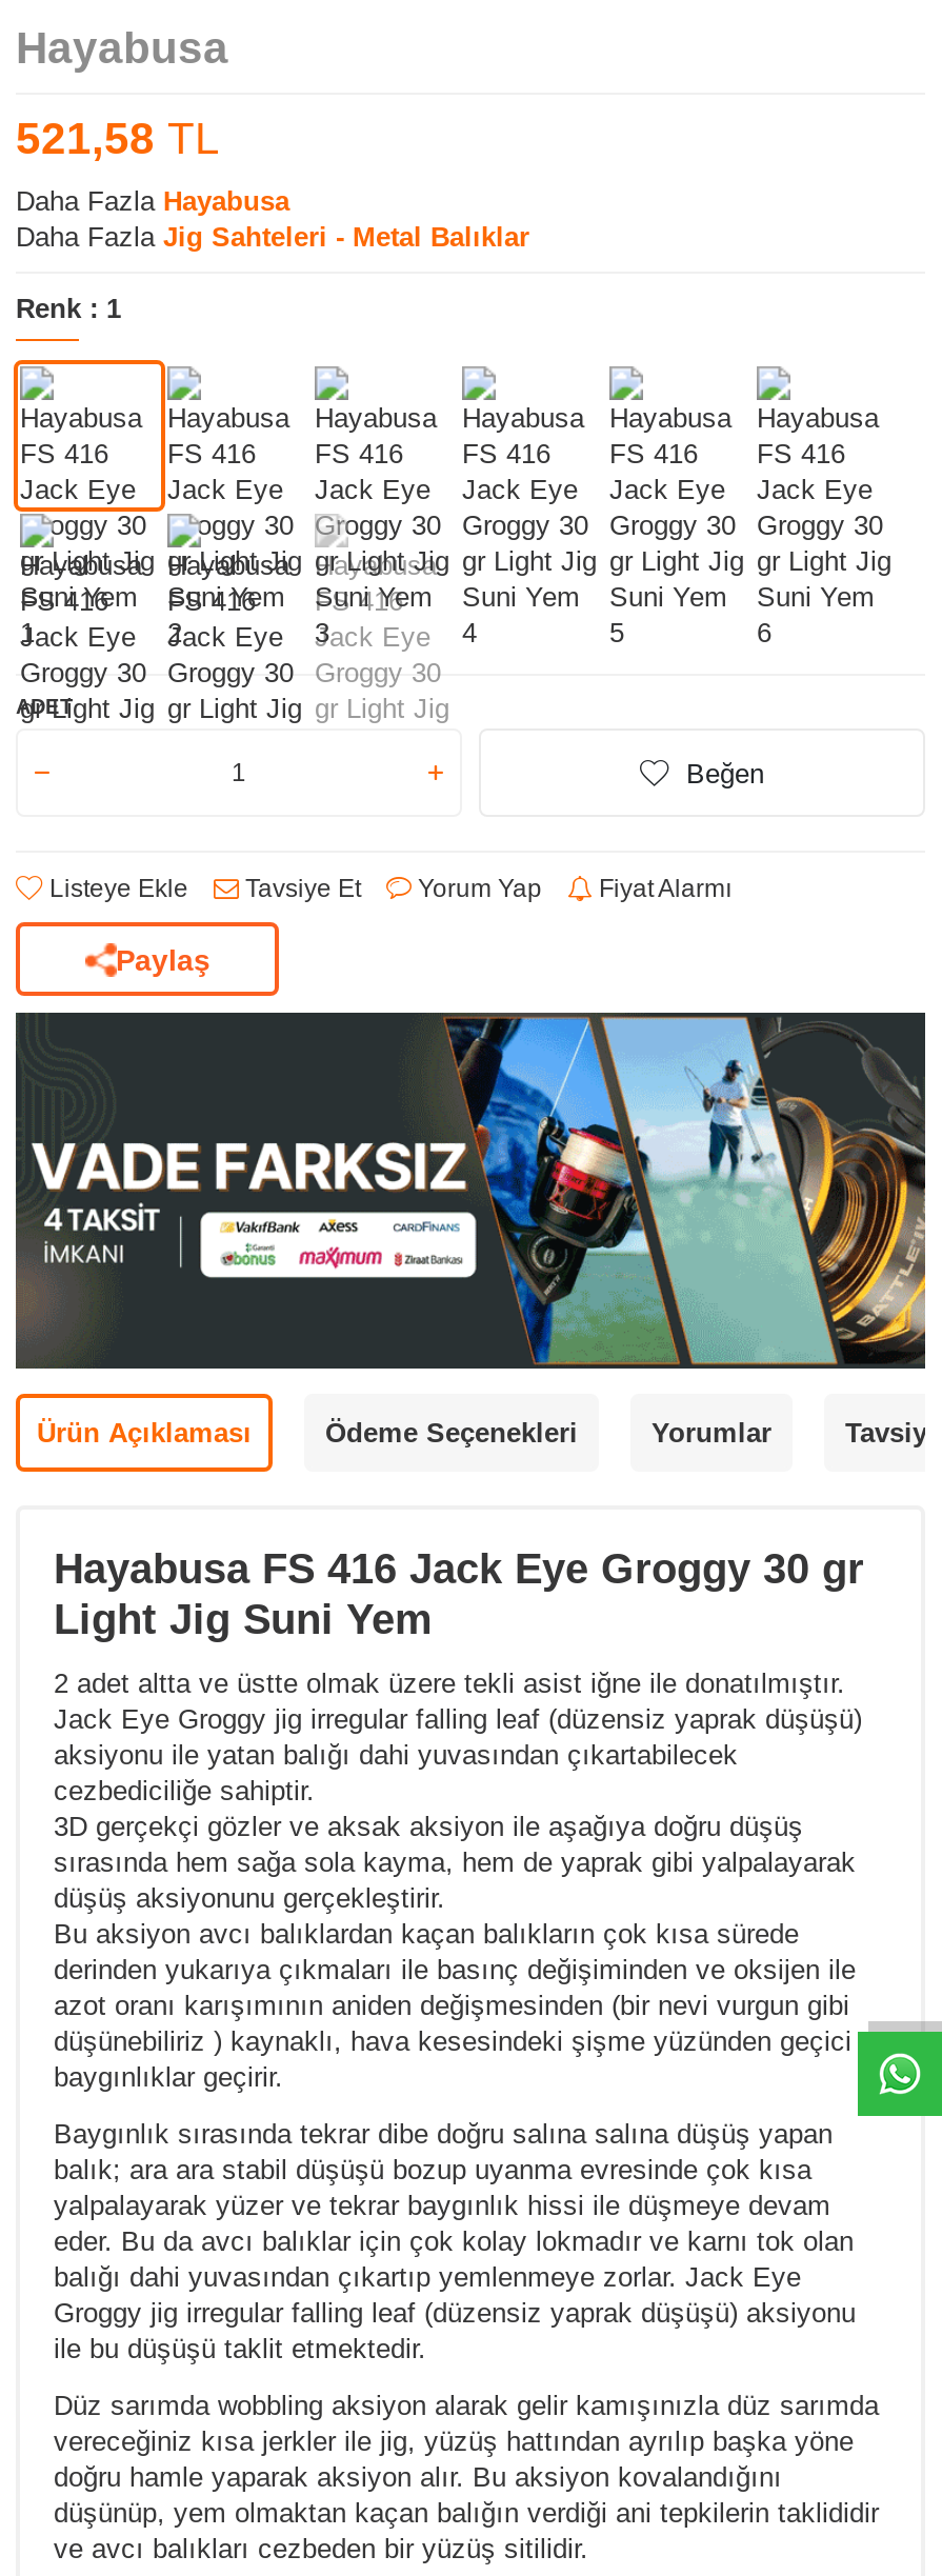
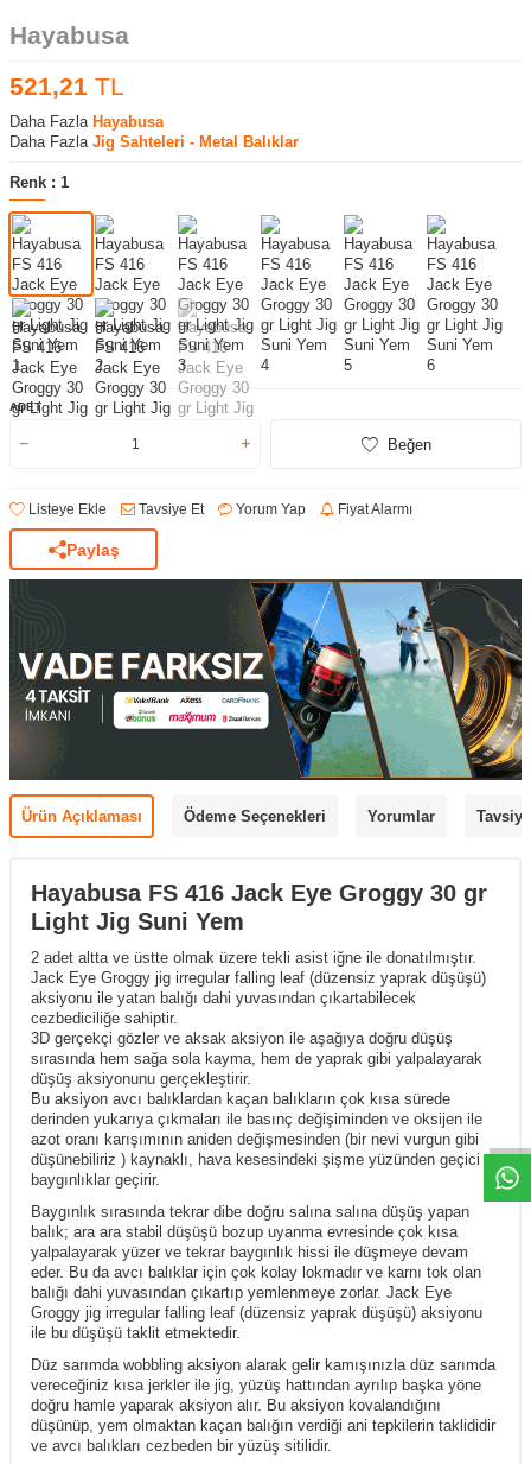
[16,114,220,163] 521,58 TL -> [9,73,124,100] 521,21 TL

